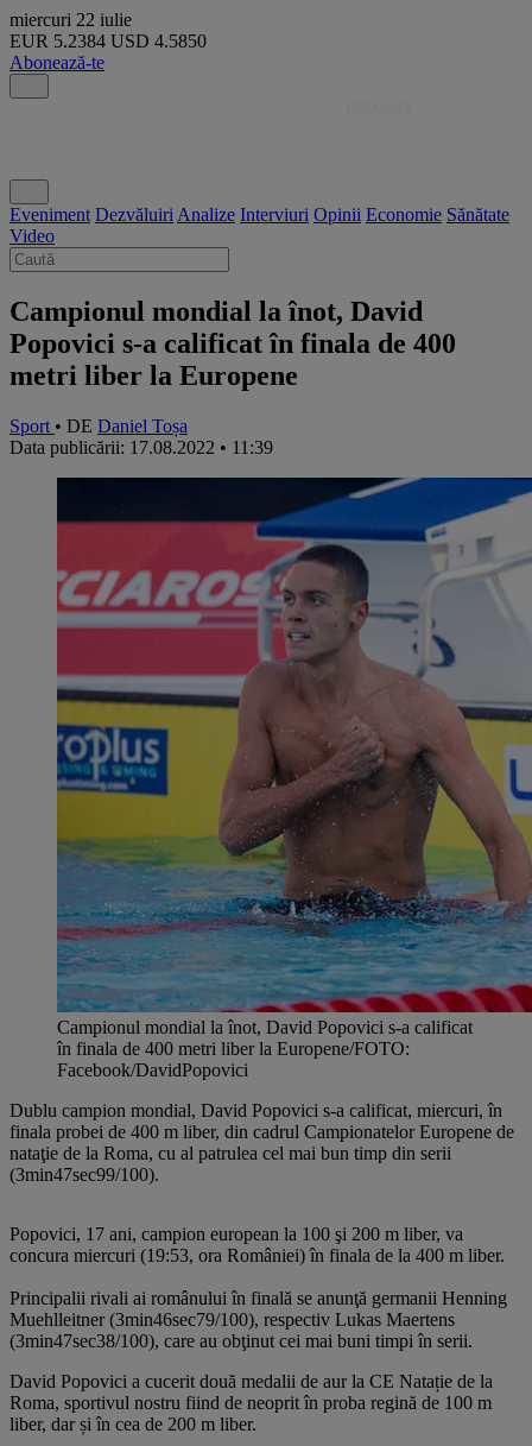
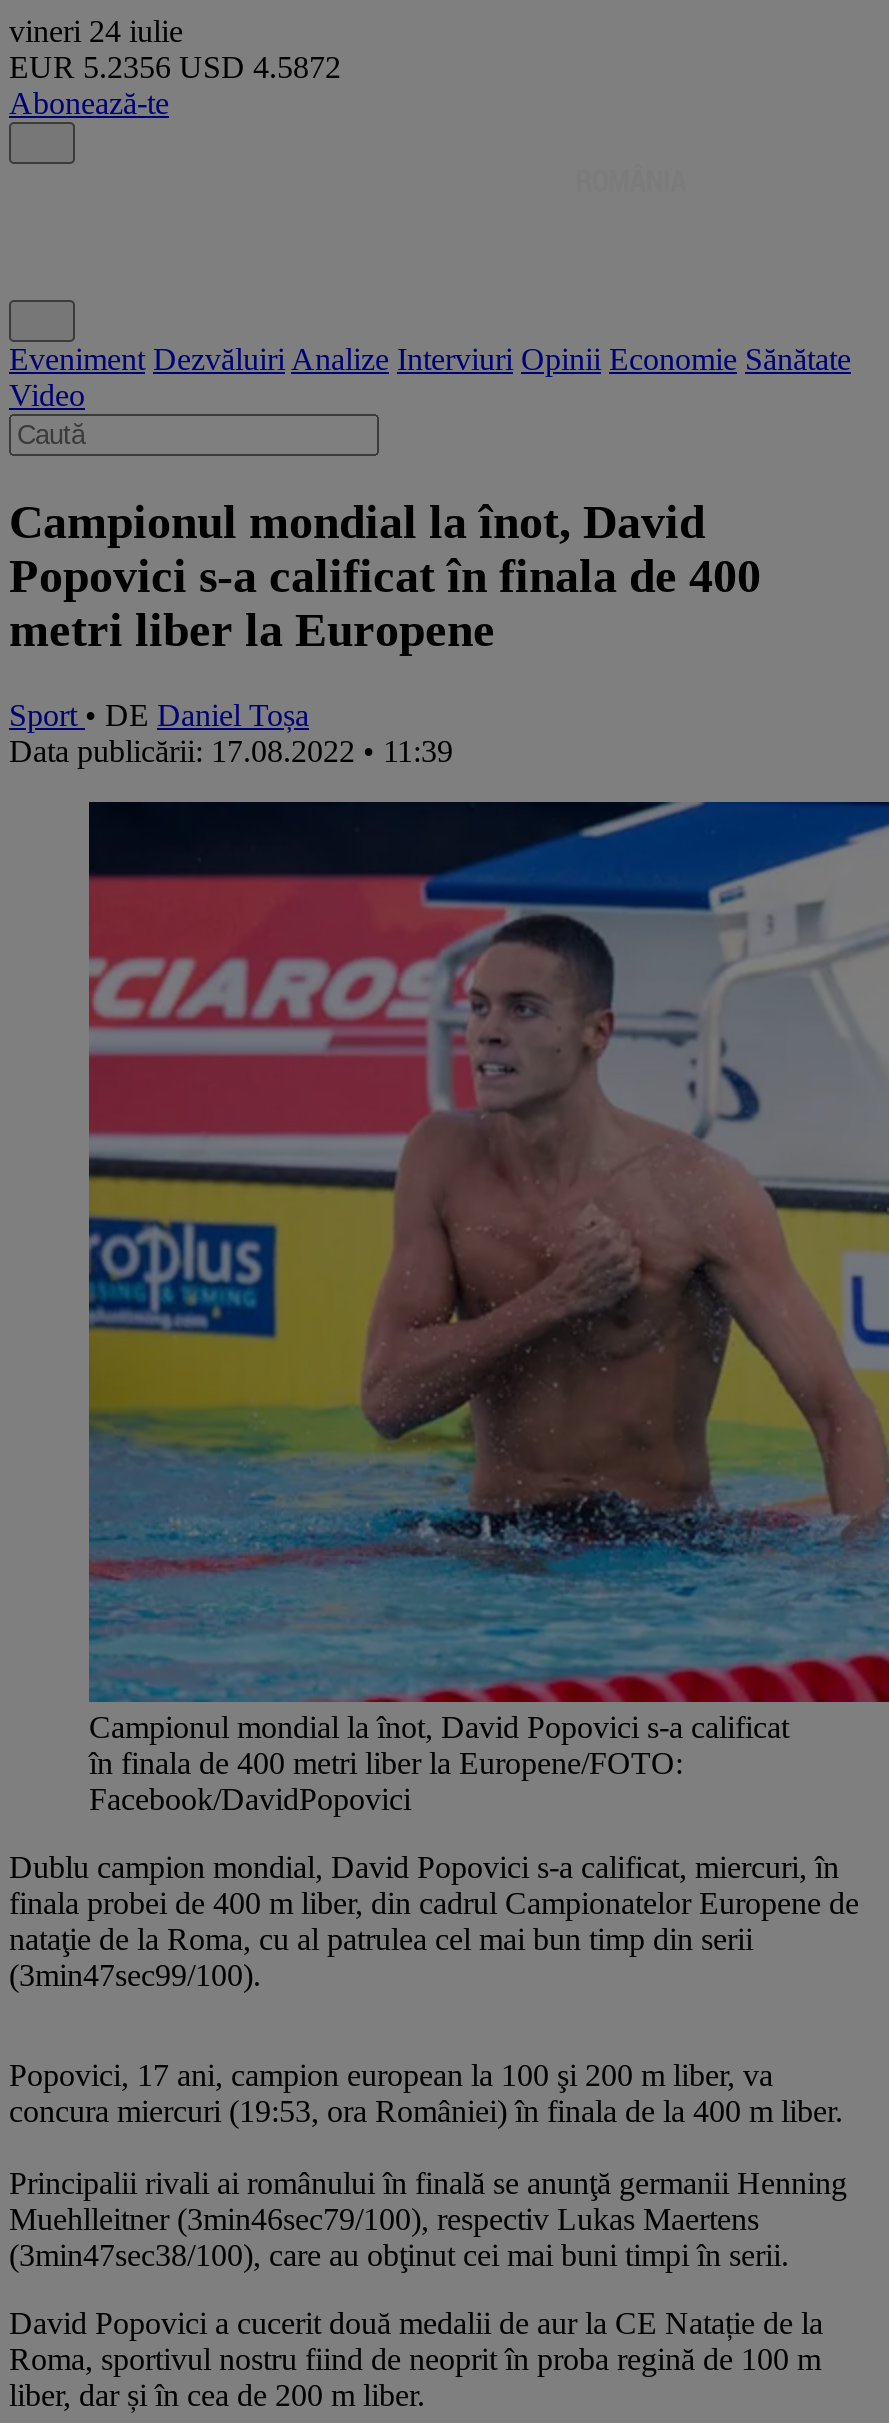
[9,10,132,30] miercuri 22 iulie -> [9,14,183,48] vineri 24 iulie
[9,31,207,51] EUR 5.2384 USD 4.5850 -> [9,50,341,84] EUR 5.2356 USD 4.5872

